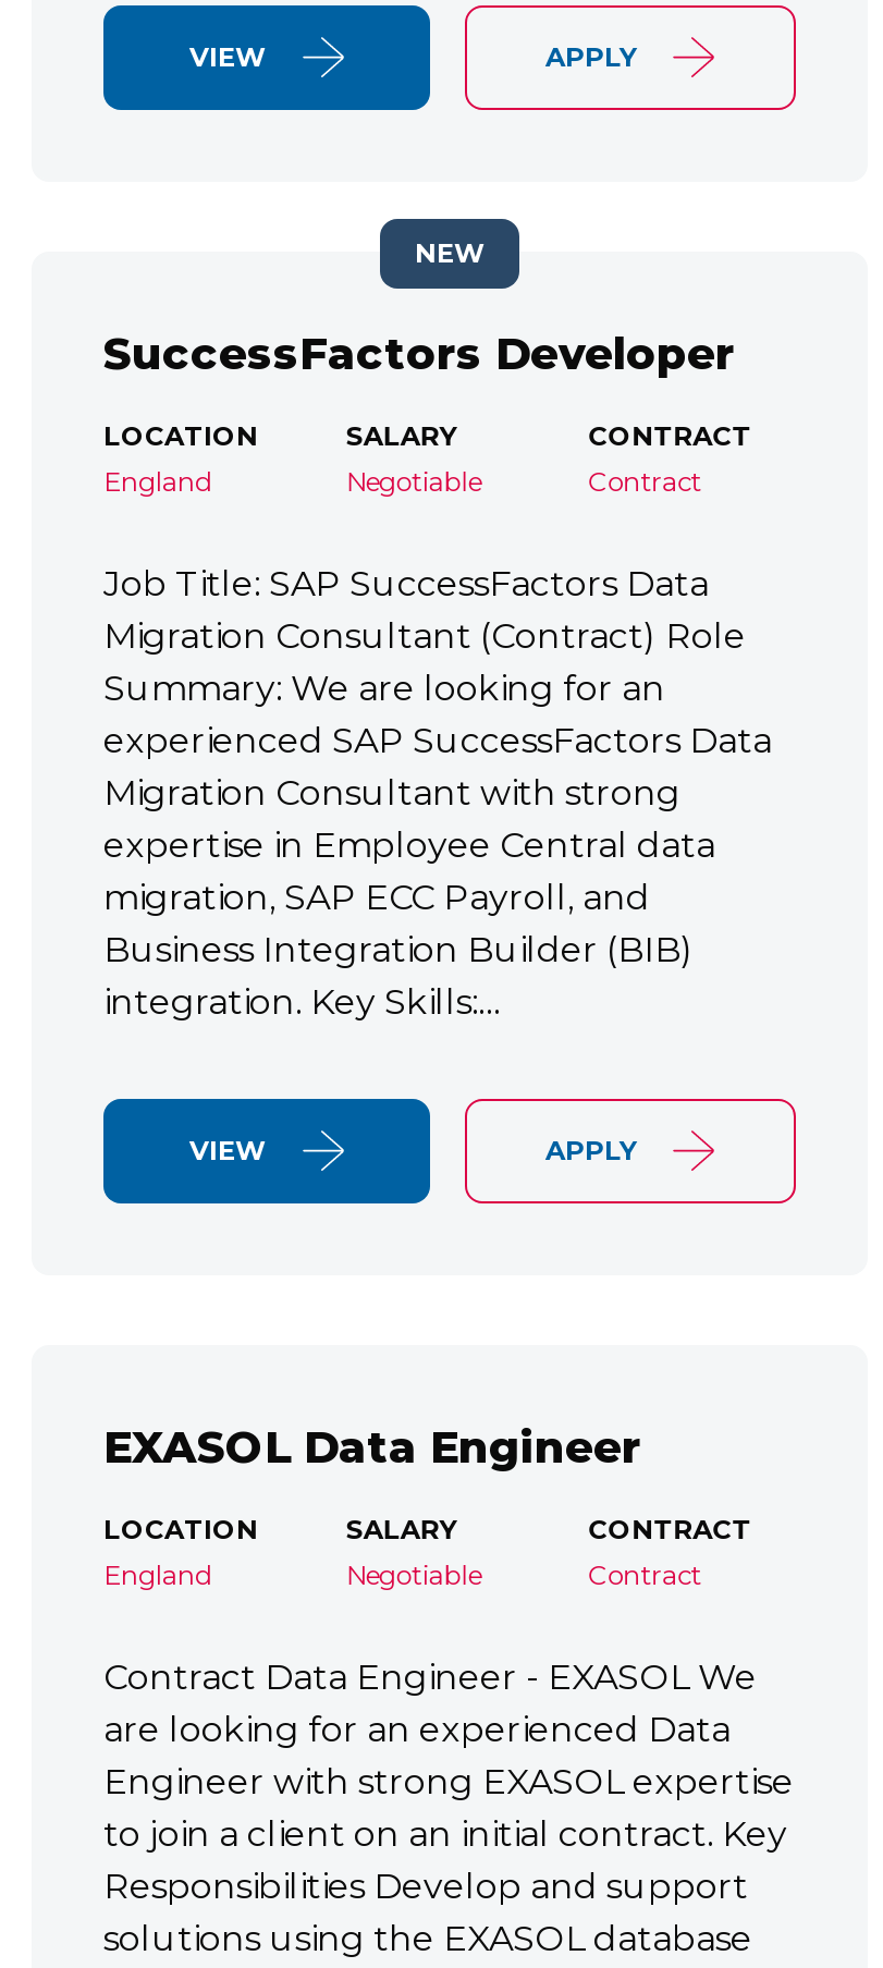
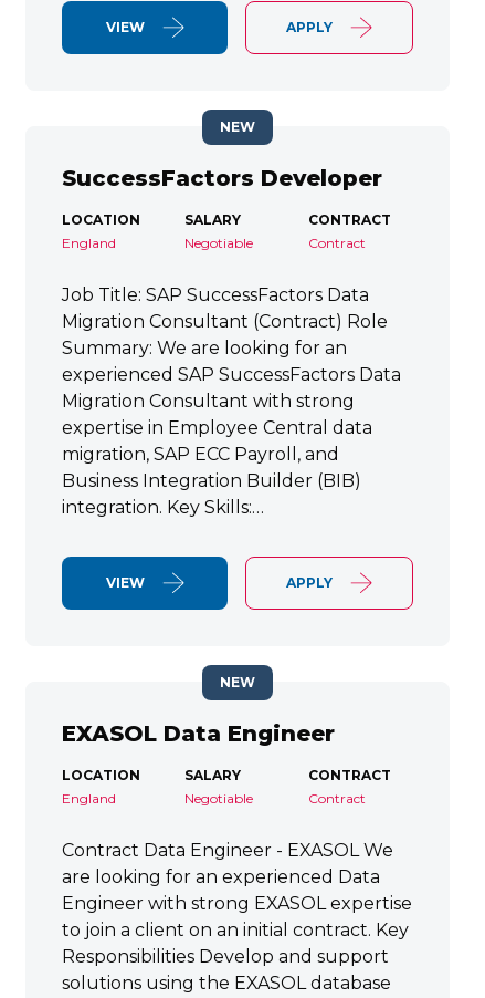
none -> [220,674,255,690] NEW

